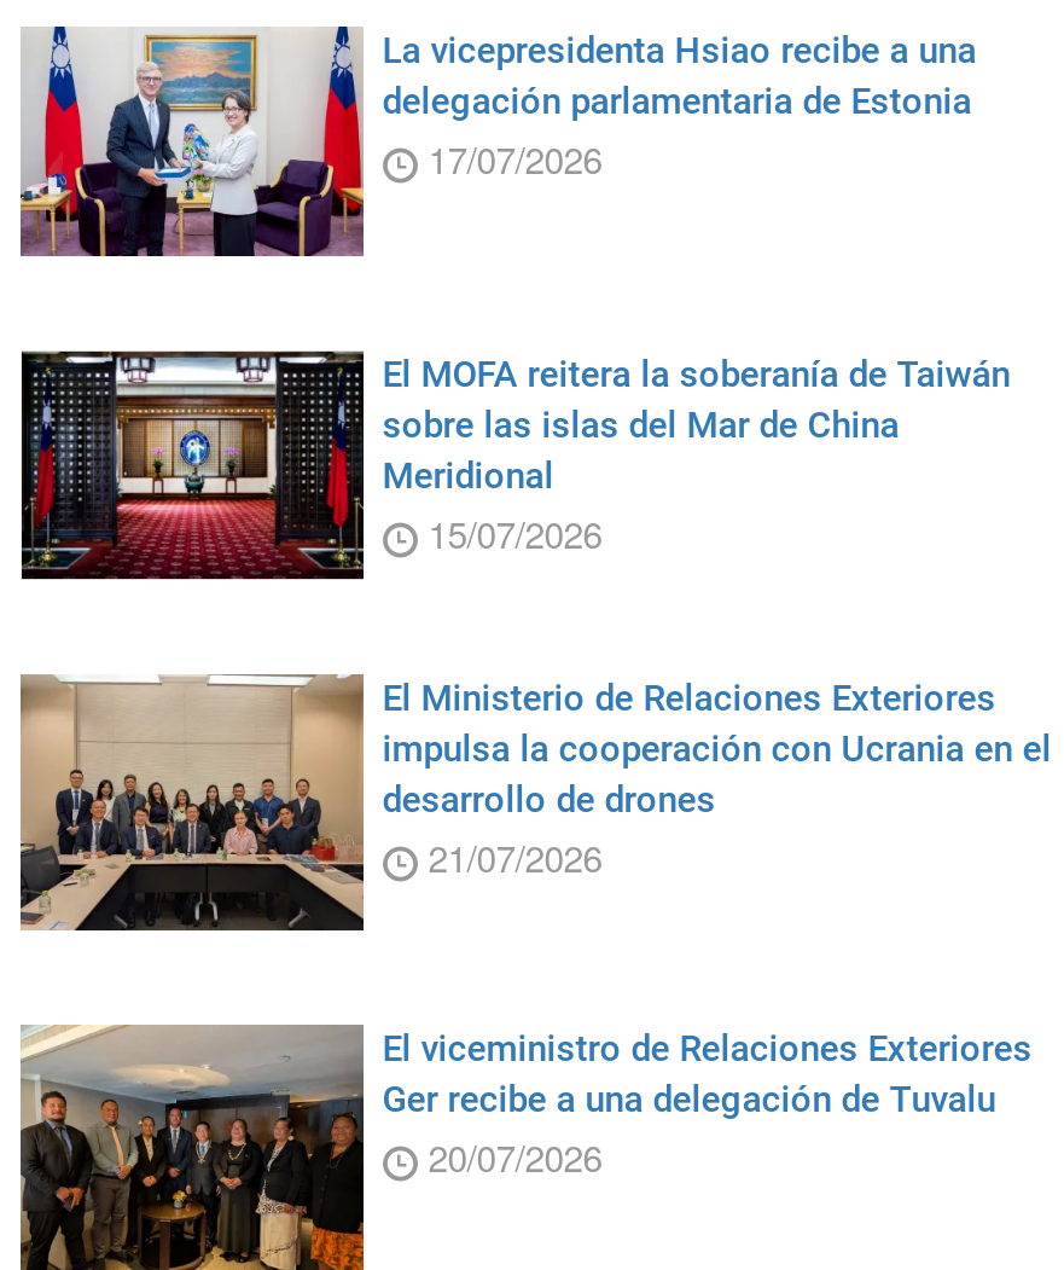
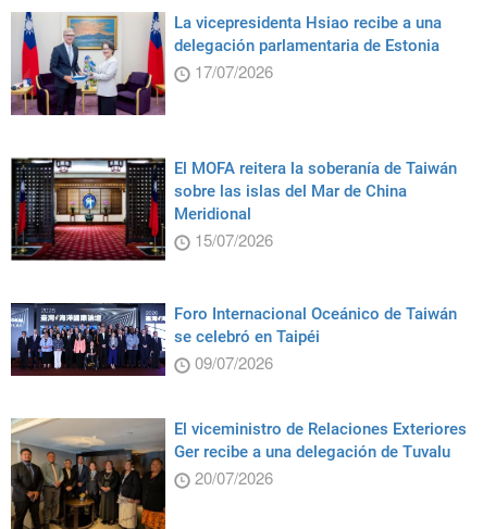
[18,676,1051,933] [image] | El Ministerio de Relaciones Exteriores | impulsa la cooperación con Ucrania en el | desarrollo de drones | 21/07/2026 -> [10,302,457,377] [image] | Foro Internacional Oceánico de Taiwán | se celebró en Taipéi | 09/07/2026

